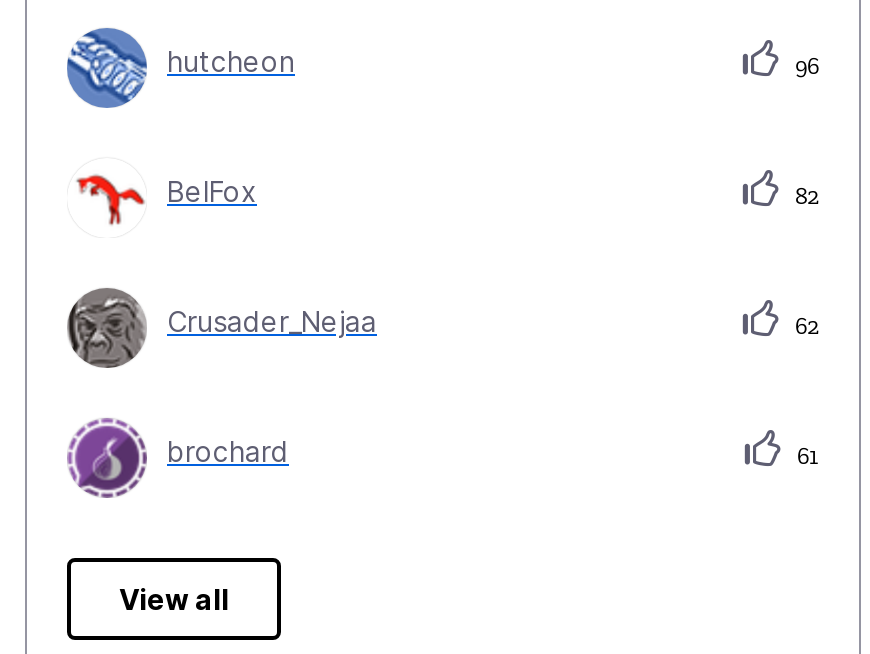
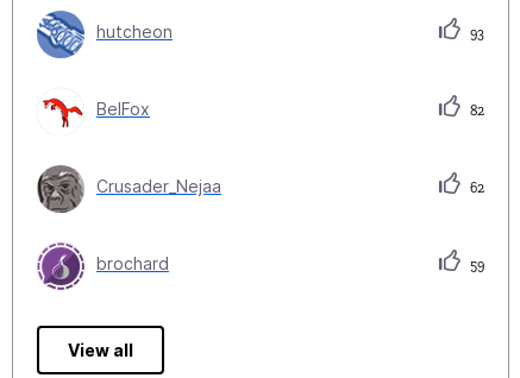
[789,51,819,79] 96 -> [466,25,484,42] 93
[791,441,819,469] 61 -> [466,257,484,274] 59

